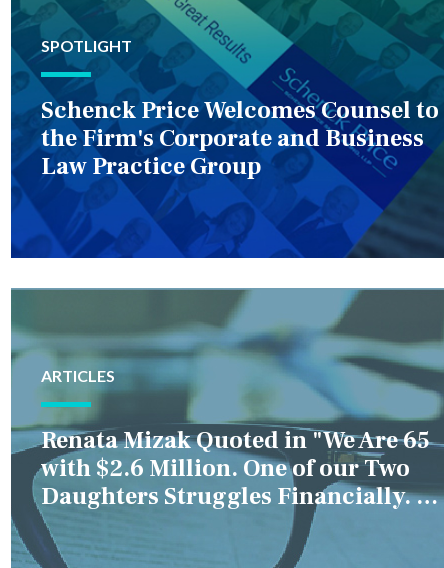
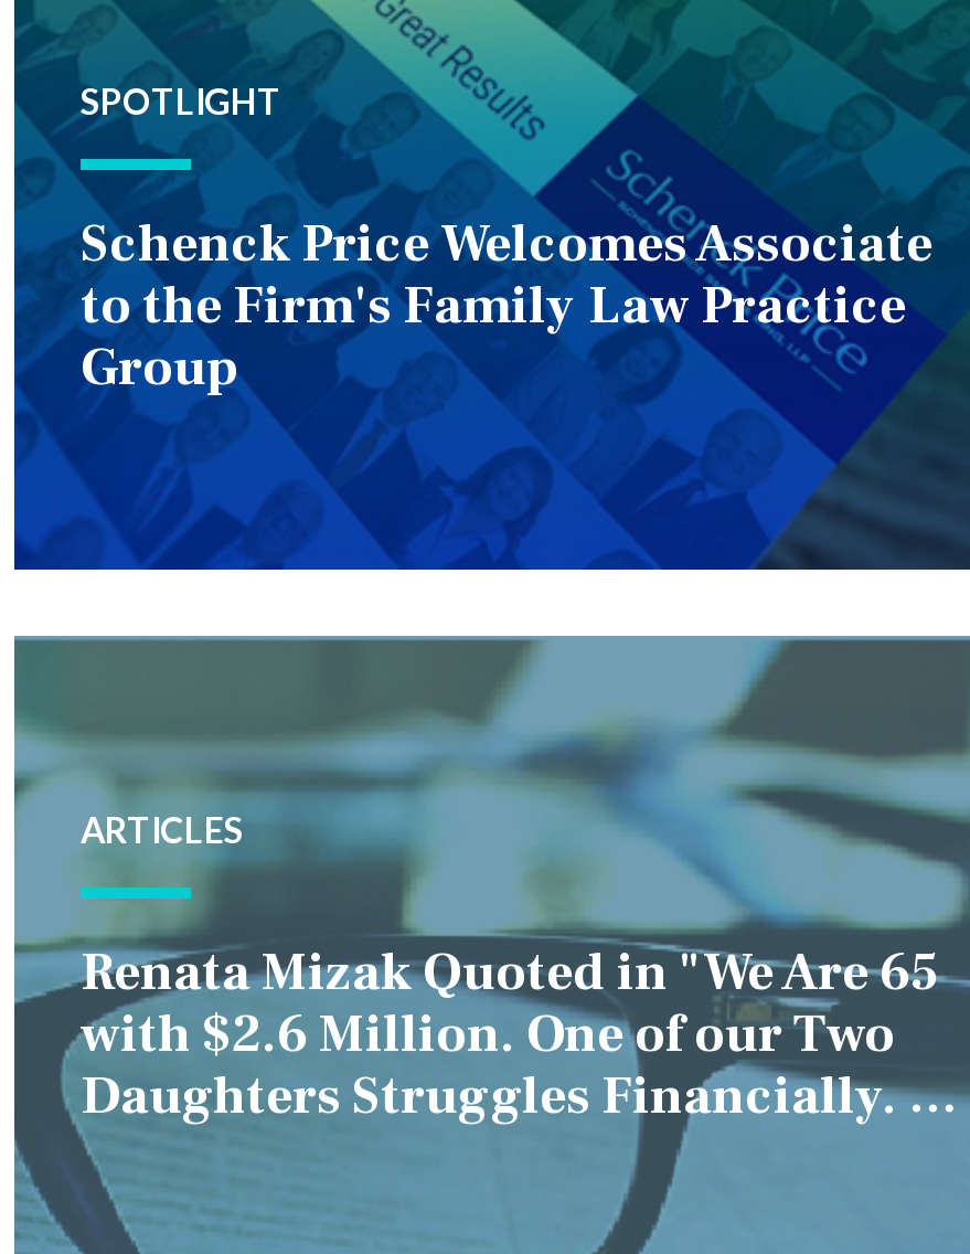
[41,95,439,182] Schenck Price Welcomes Counsel to | the Firm's Corporate and Business | Law Practice Group -> [81,209,932,401] Schenck Price Welcomes Associate | to the Firm's Family Law Practice | Group

